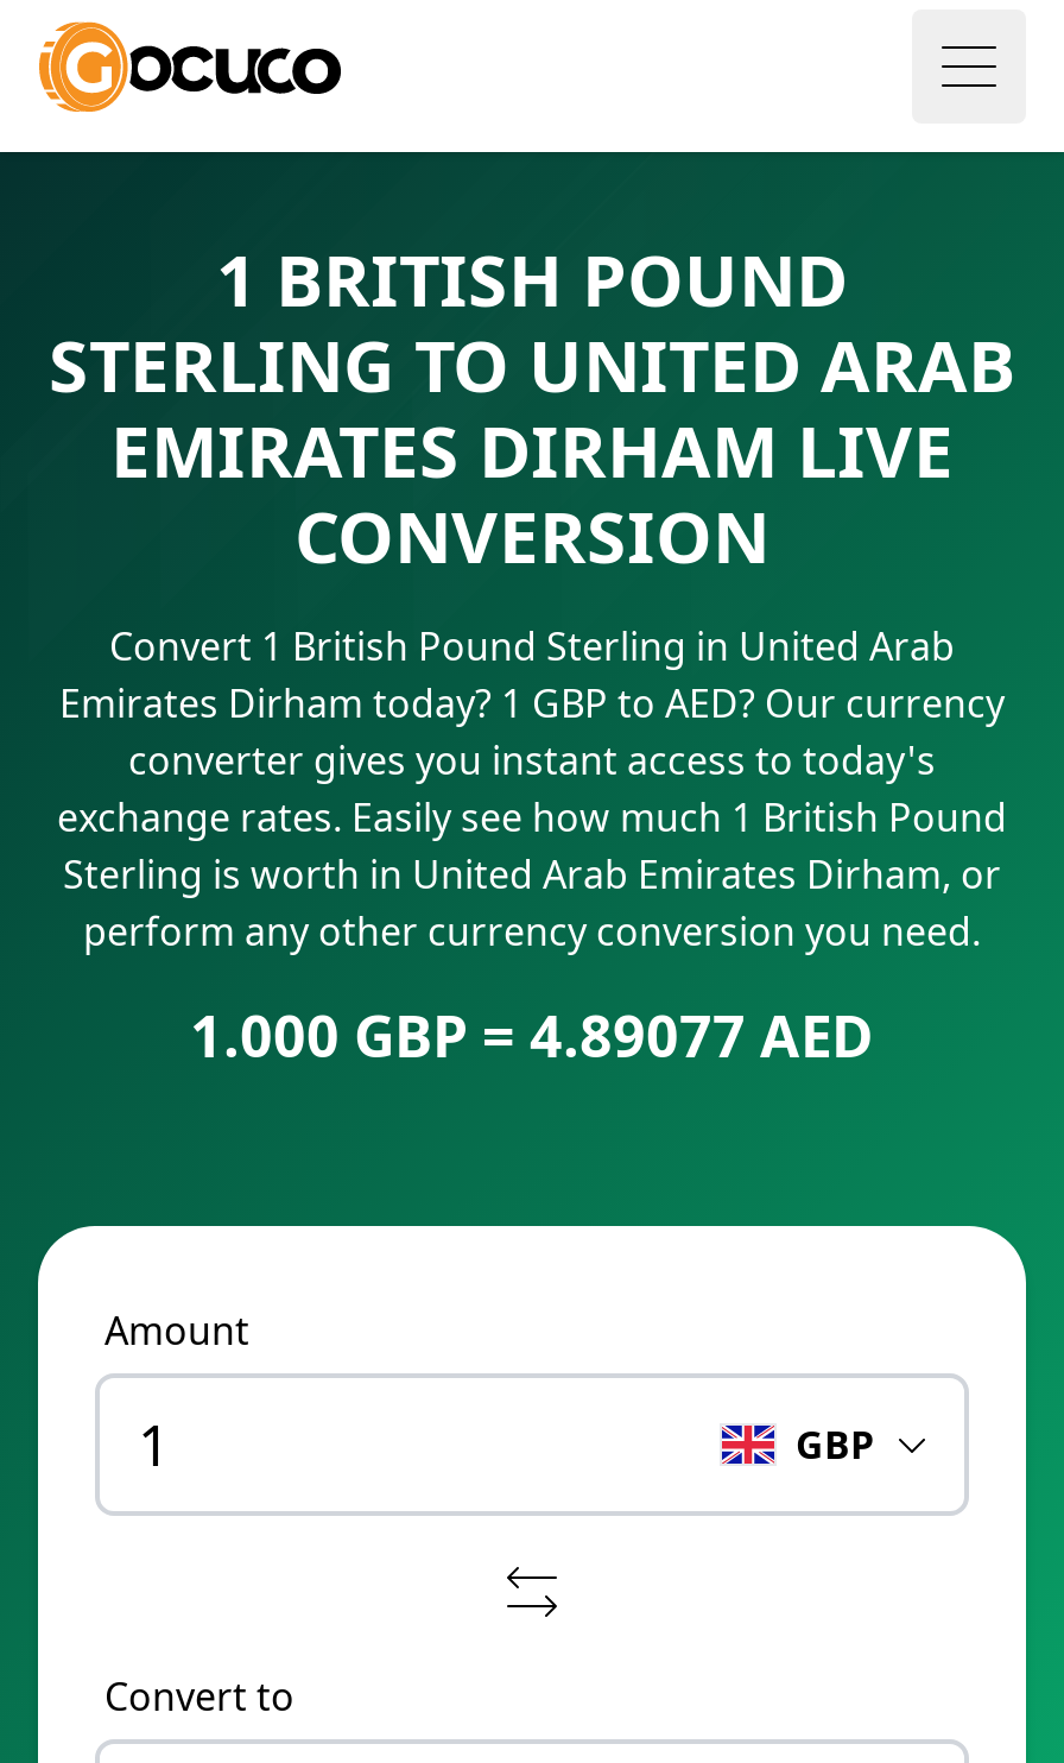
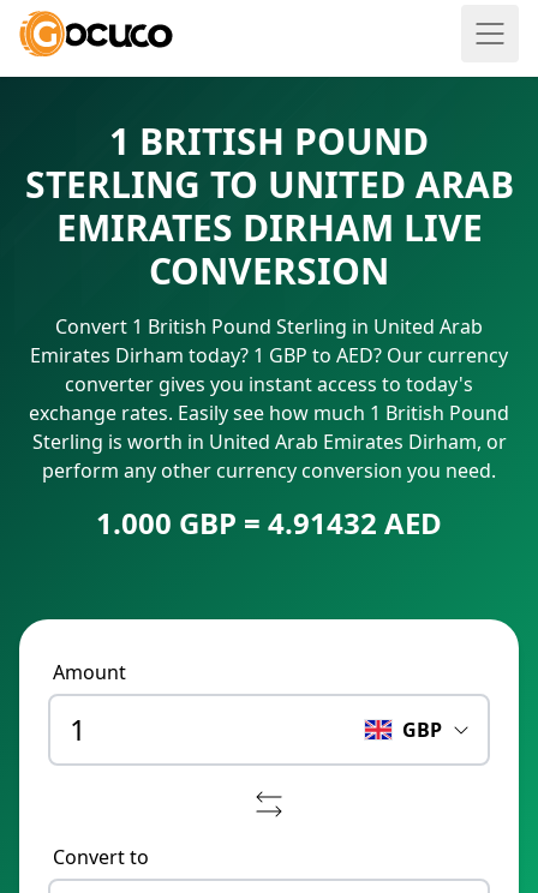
[190,996,874,1074] 1.000 GBP = 4.89077 AED -> [96,503,442,543] 1.000 GBP = 4.91432 AED

